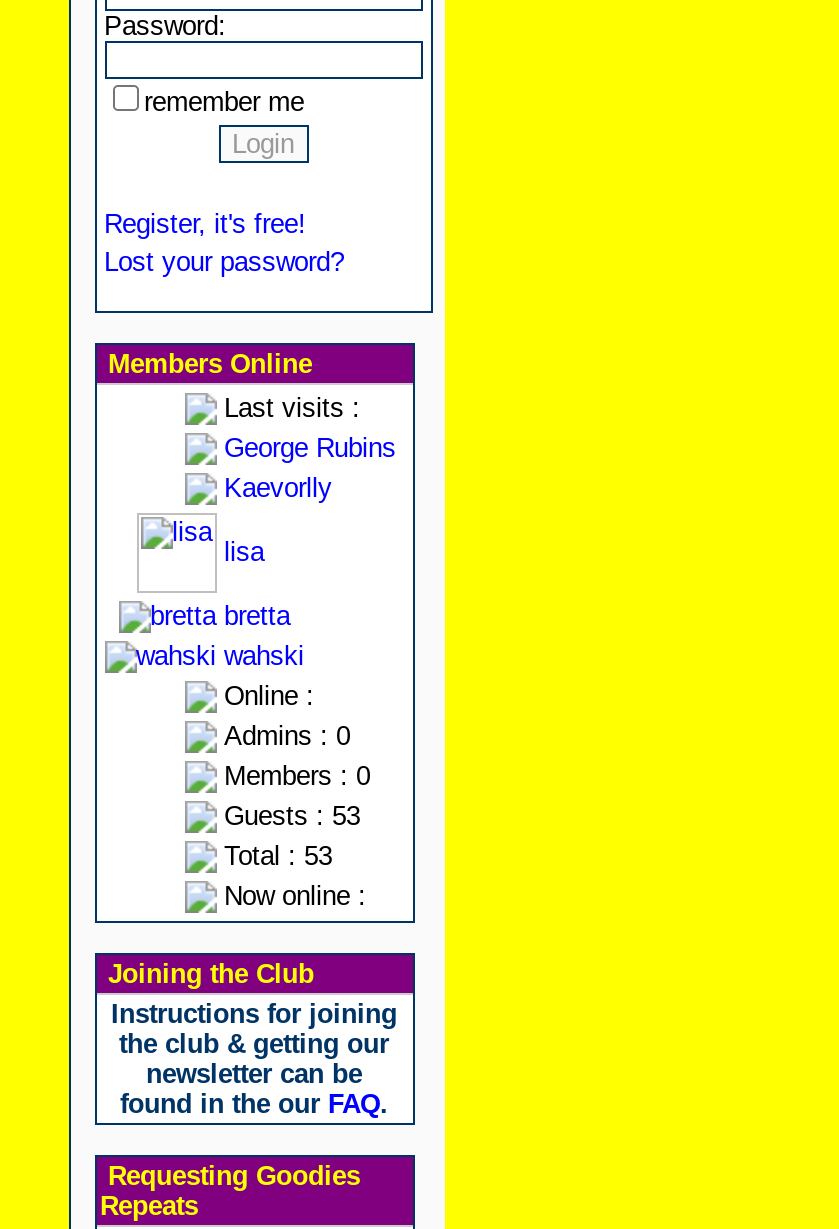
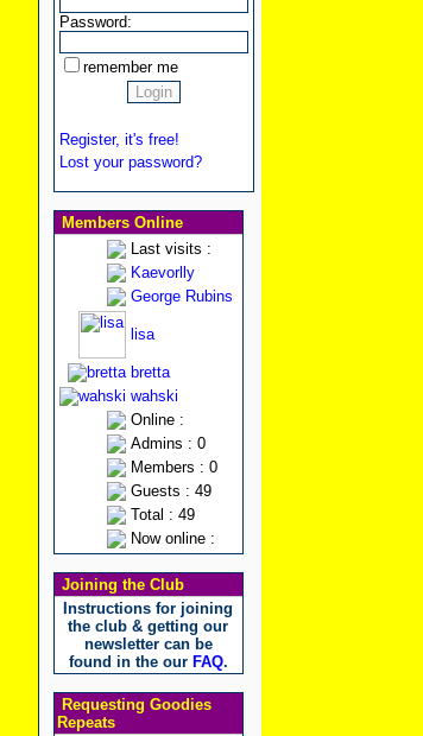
moved [224,433,396,463] -> [130,287,232,305]: George Rubins
moved [224,473,332,503] -> [130,264,194,281]: Kaevorlly
[224,801,360,831] Guests : 53 -> [130,482,211,500] Guests : 49
[224,841,332,871] Total : 53 -> [130,506,194,524] Total : 49

